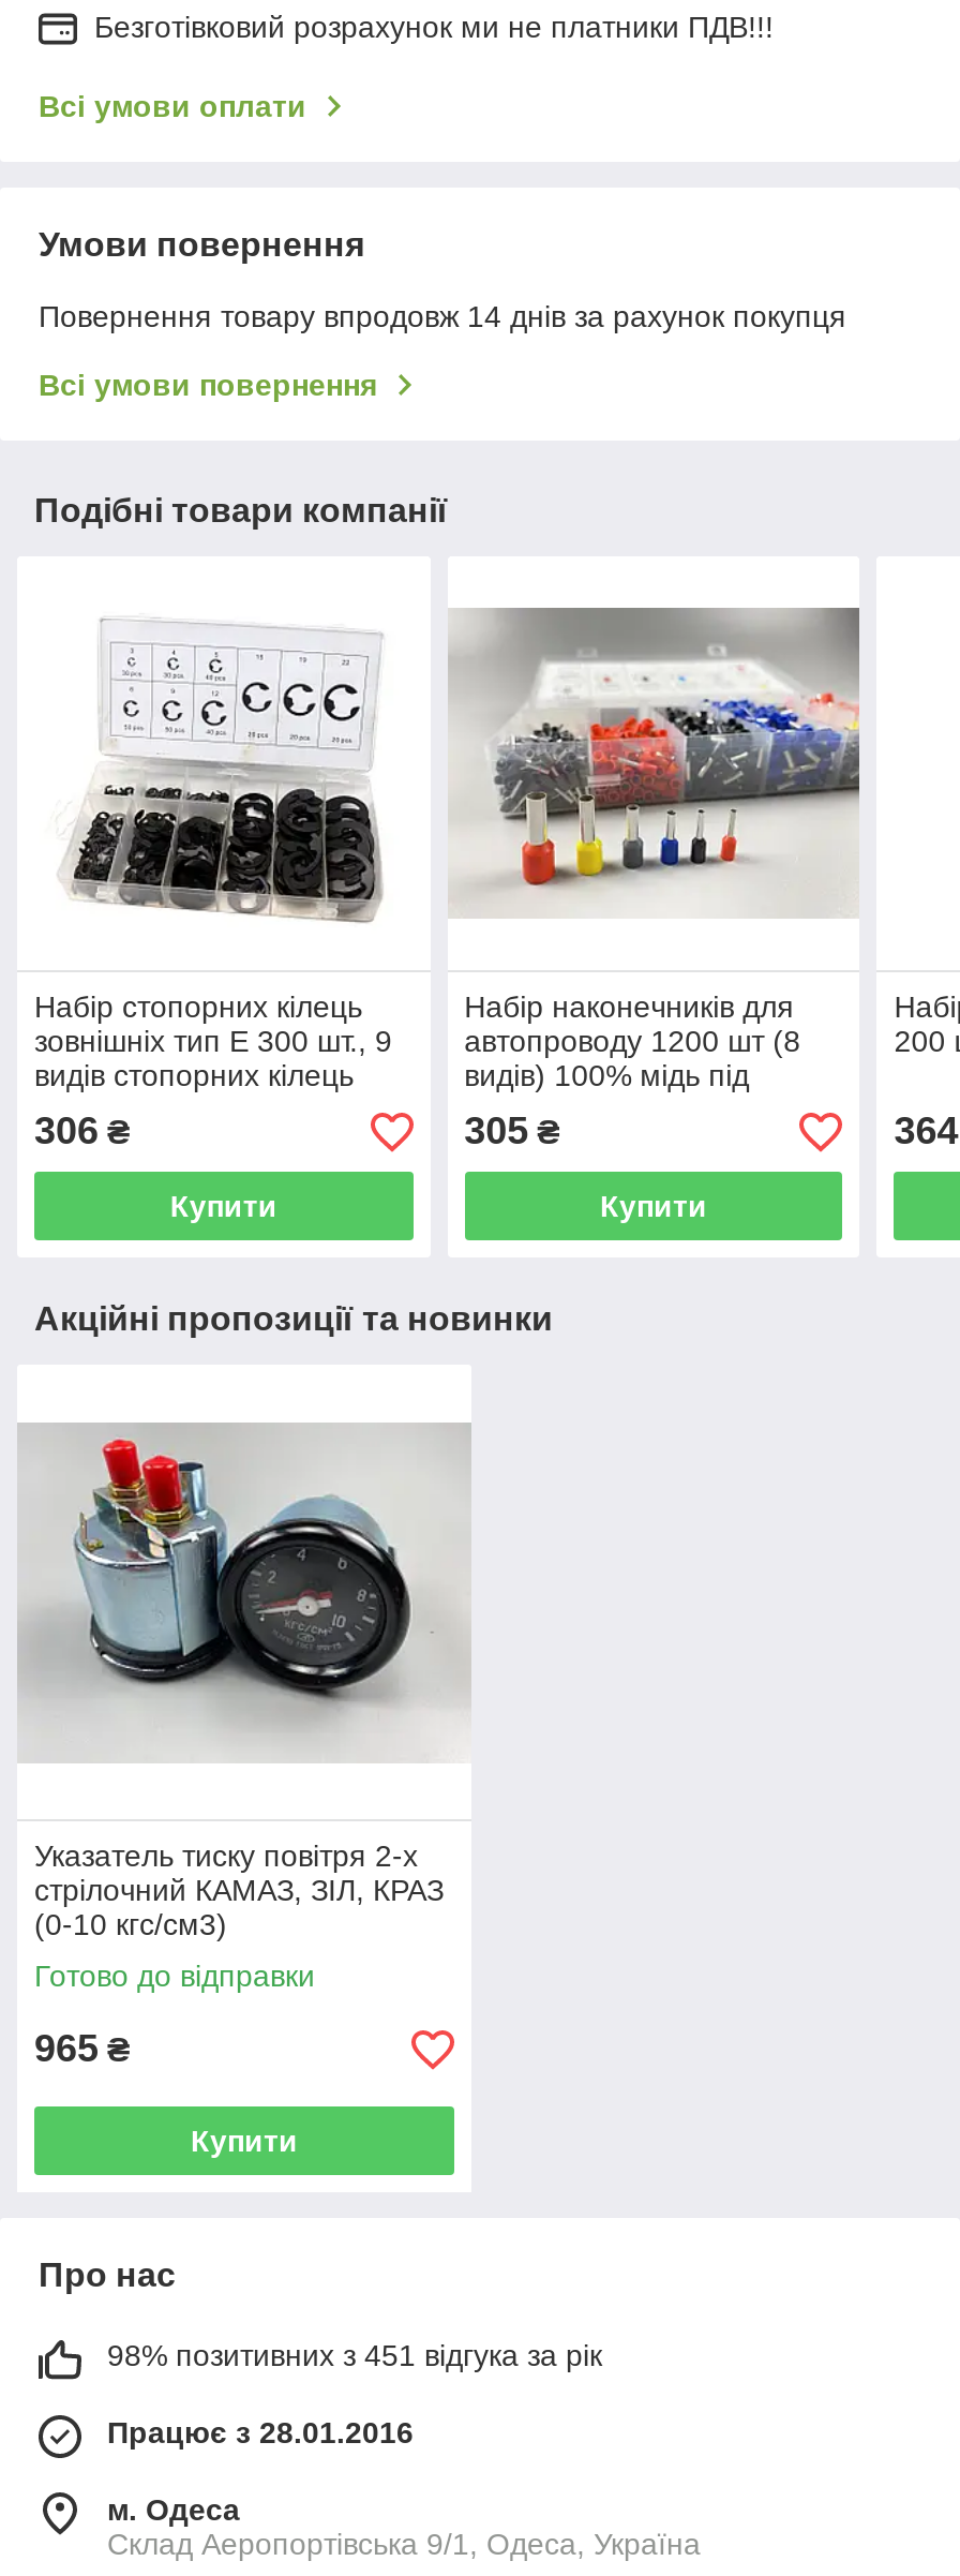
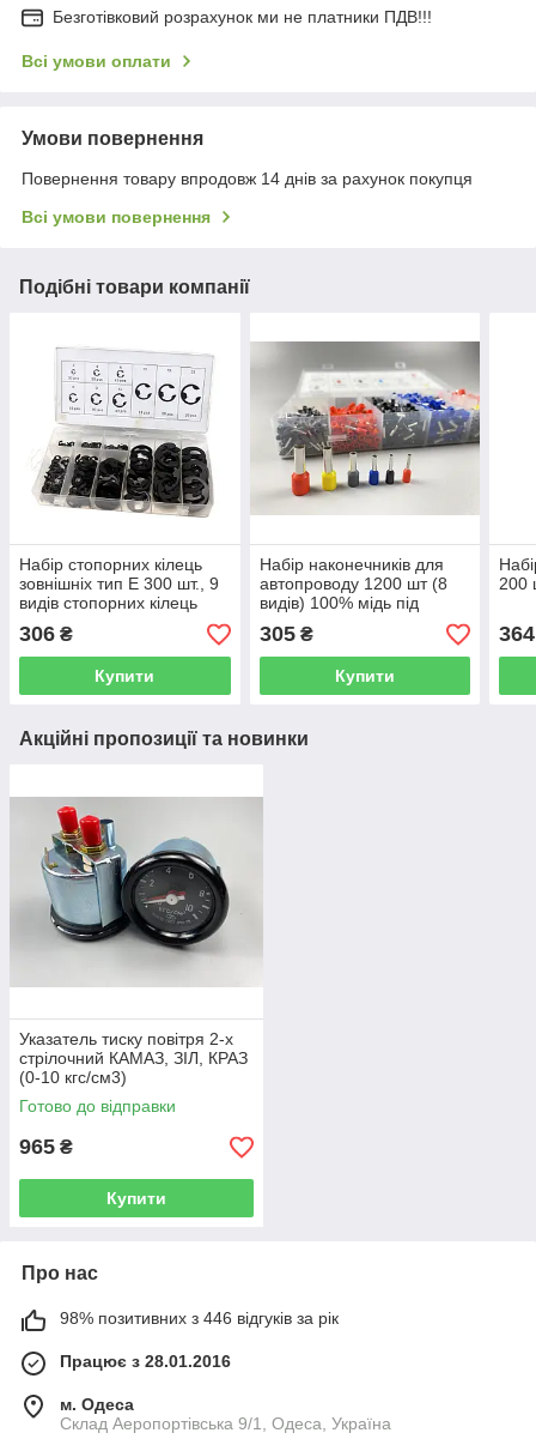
[107,2338,602,2372] 98% позитивних з 451 відгука за рік -> [60,1308,339,1328] 98% позитивних з 446 відгуків за рік

